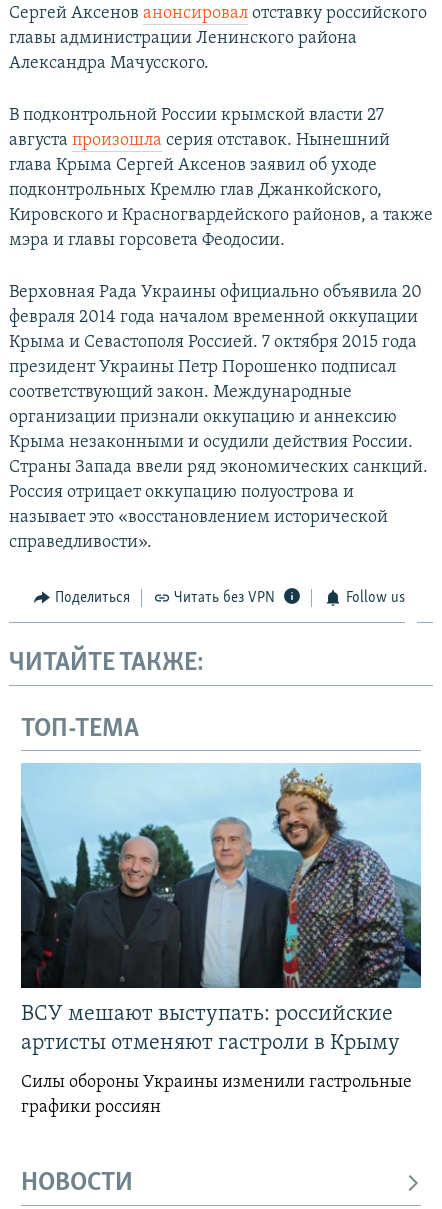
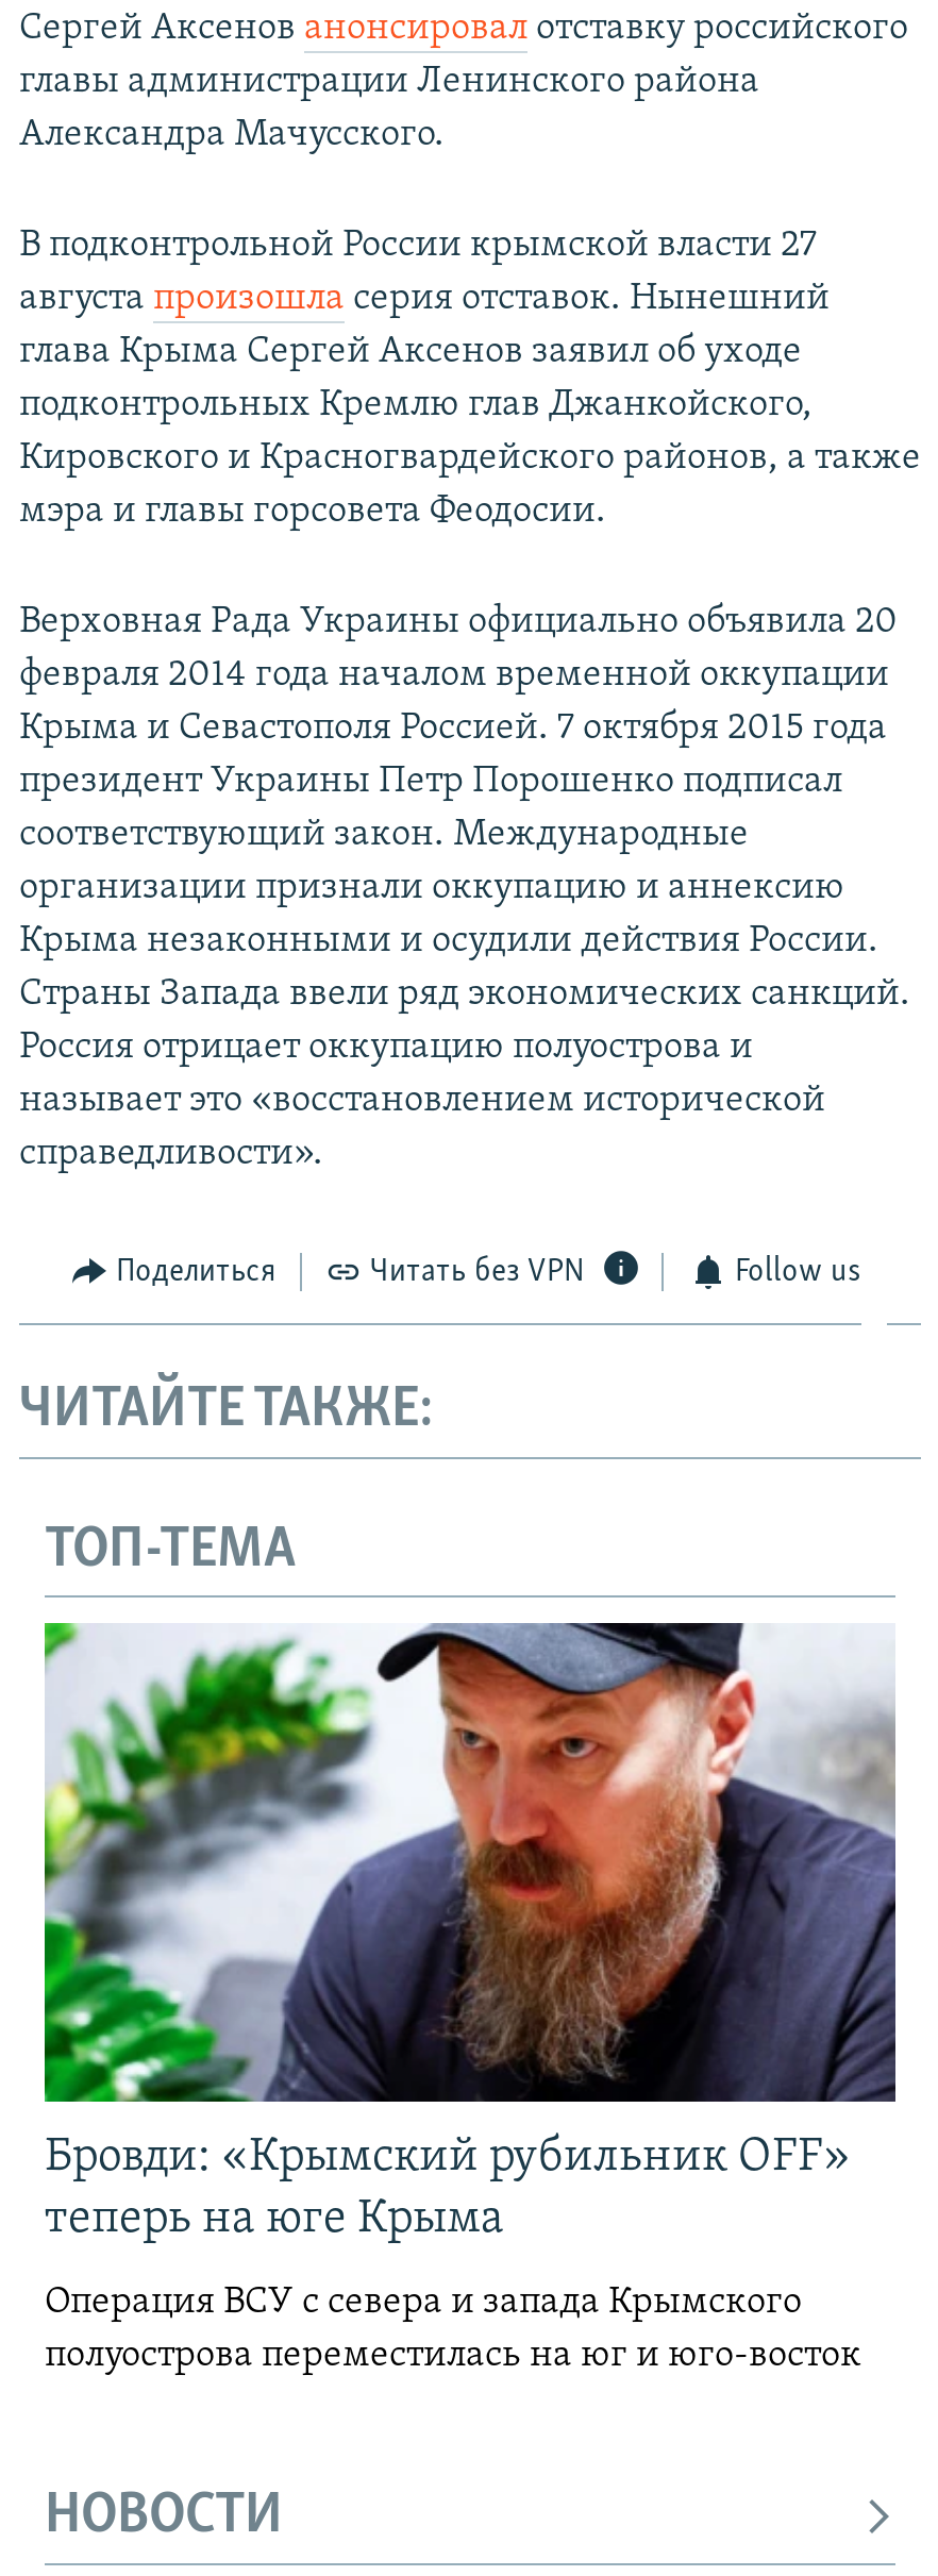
[20,763,422,1055] [image] | ВСУ мешают выступать: российские | артисты отменяют гастроли в Крыму -> [43,1621,898,2245] [image] | Бровди: «Крымский рубильник OFF» | теперь на юге Крыма
[21,1073,412,1117] Силы обороны Украины изменили гастрольные | графики россиян -> [45,2283,861,2377] Операция ВСУ с севера и запада Крымского | полуострова переместилась на юг и юго-восток

